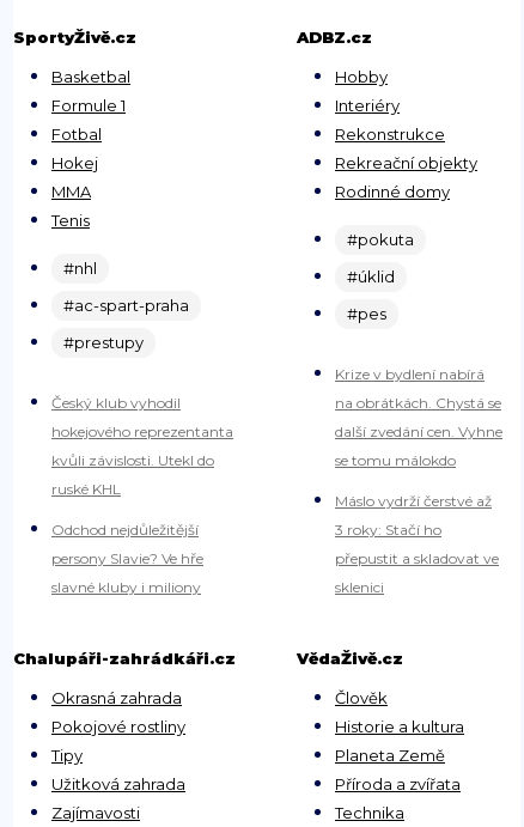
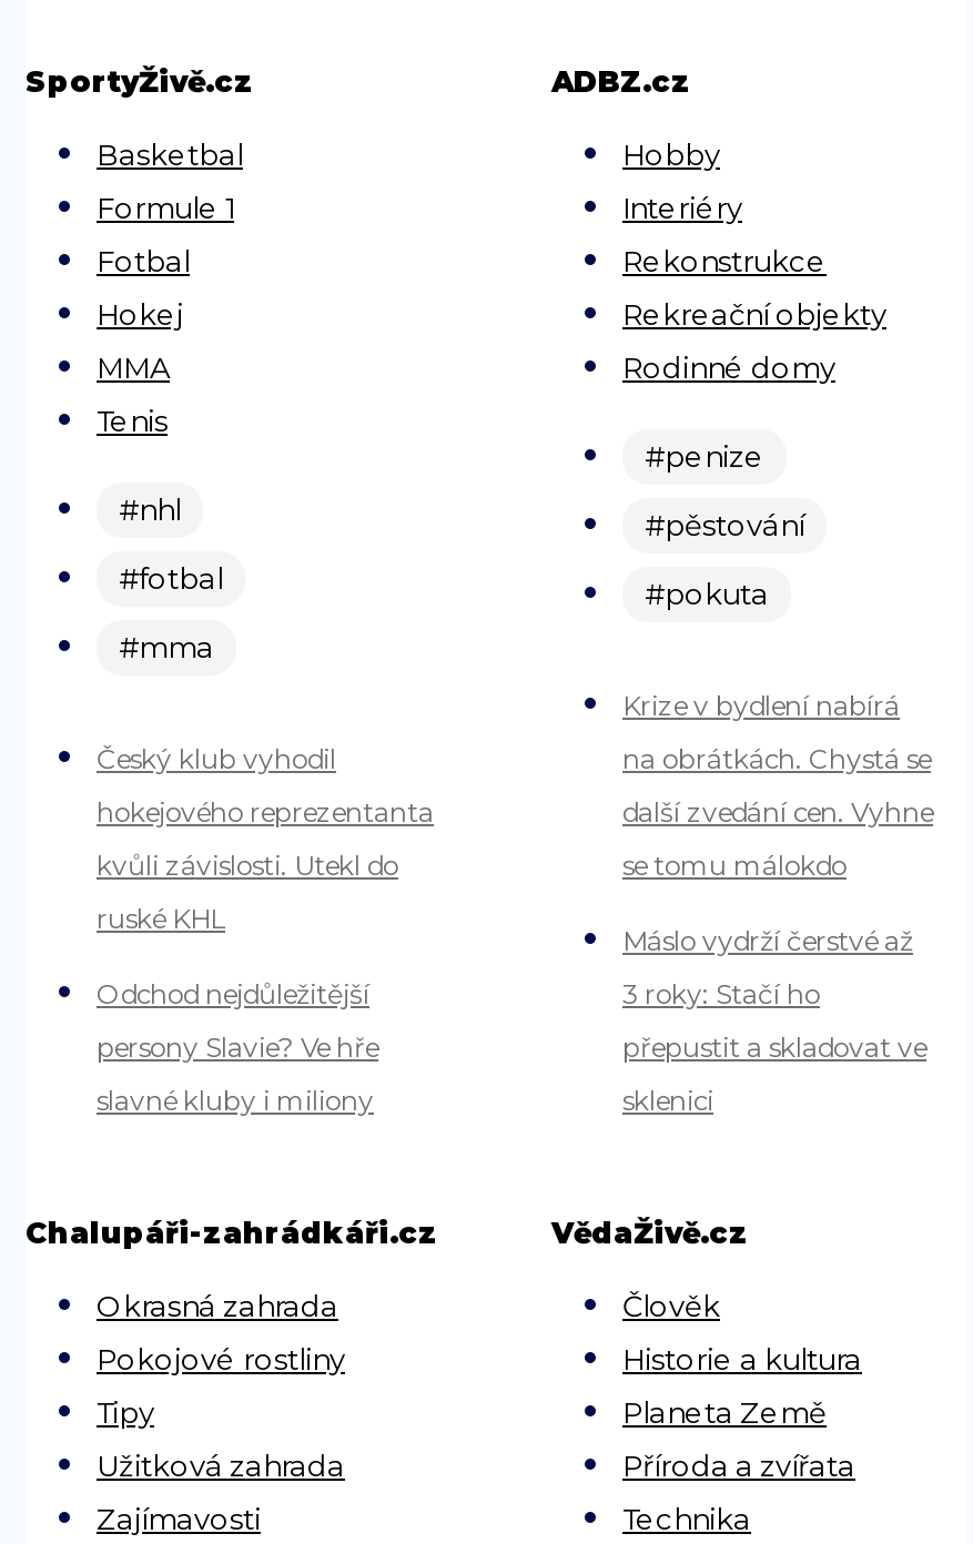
none -> [645,437,804,542] #penize | #pěstování
moved [347,230,414,249] -> [645,575,769,610]: #pokuta
[347,267,395,323] #úklid | #pes -> none
[63,296,189,315] #ac-spart-praha -> [119,559,223,595] #fotbal
[63,333,144,352] #prestupy -> [119,628,214,664] #mma

